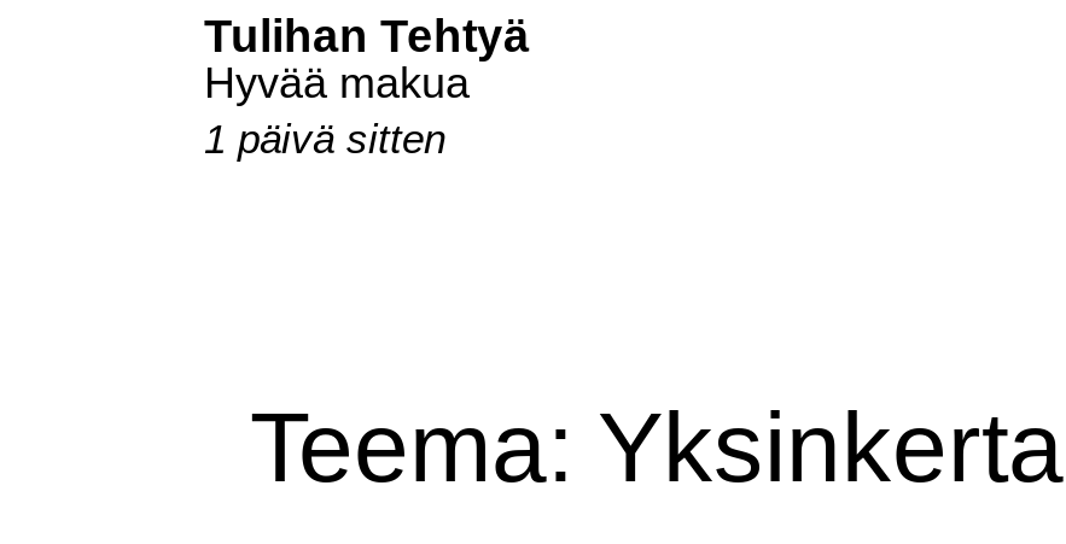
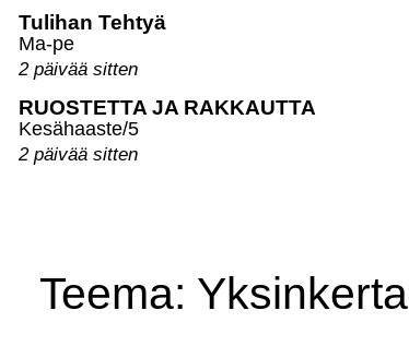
[204,60,470,164] Hyvää makua | 1 päivä sitten -> [19,33,316,165] Ma-pe | 2 päivää sitten | RUOSTETTA JA RAKKAUTTA | Kesähaaste/5 | 2 päivää sitten

